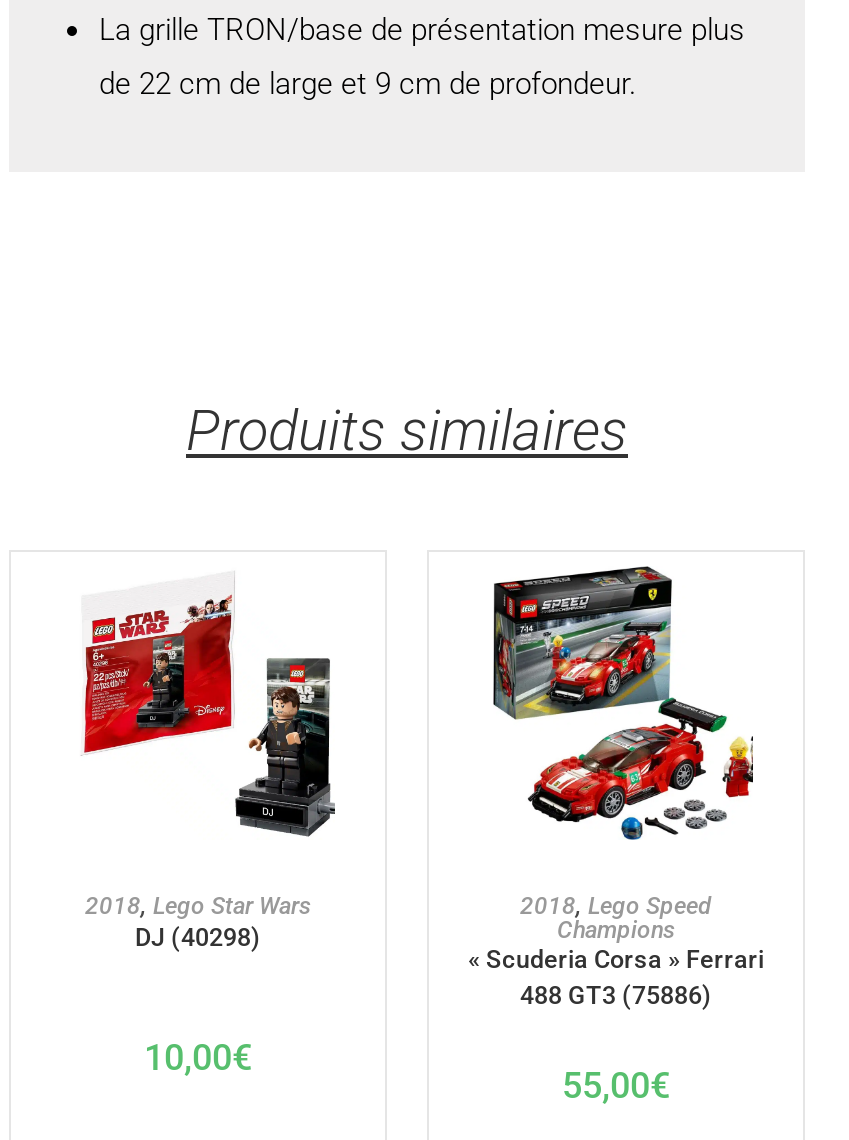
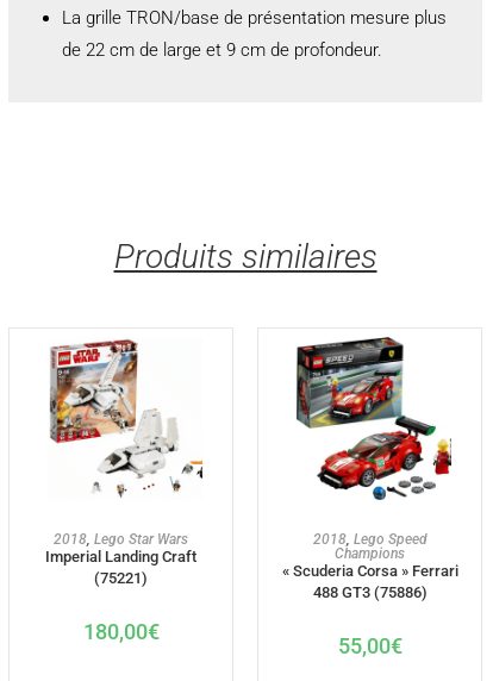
[79,570,337,838] [image] -> [49,338,204,498] [image]
[135,922,261,952] DJ (40298) -> [45,548,196,587] Imperial Landing Craft | (75221)
[144,1036,252,1078] 10,00€ -> [83,619,159,644] 180,00€

